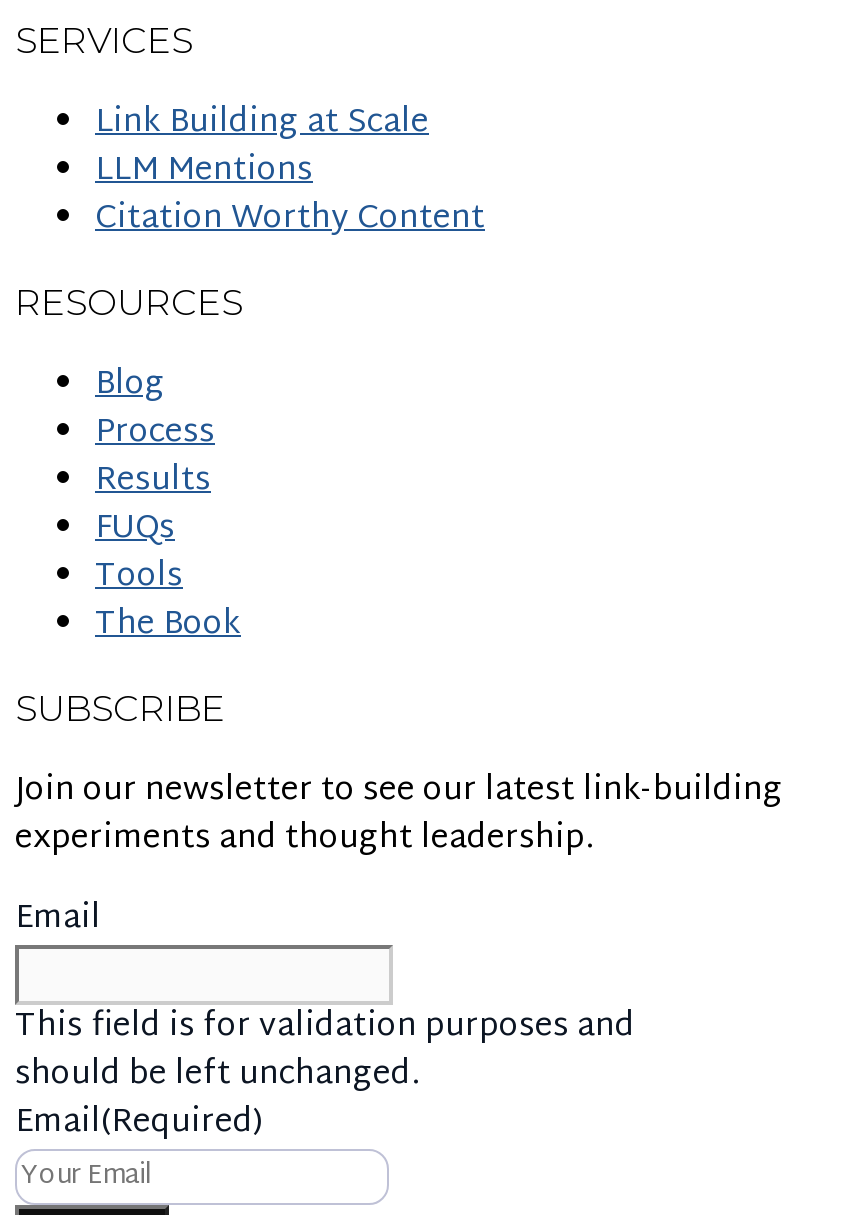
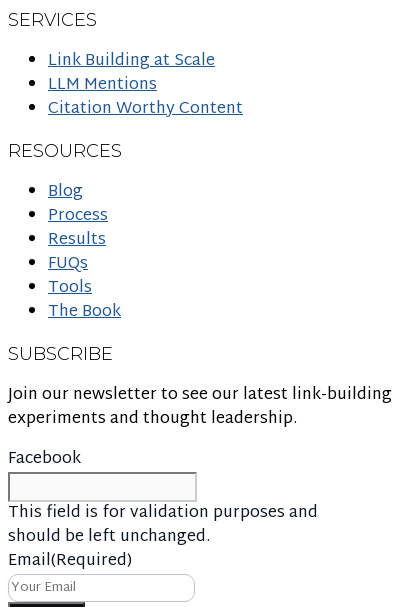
[15,891,101,949] Email -> [8,445,81,474] Facebook

